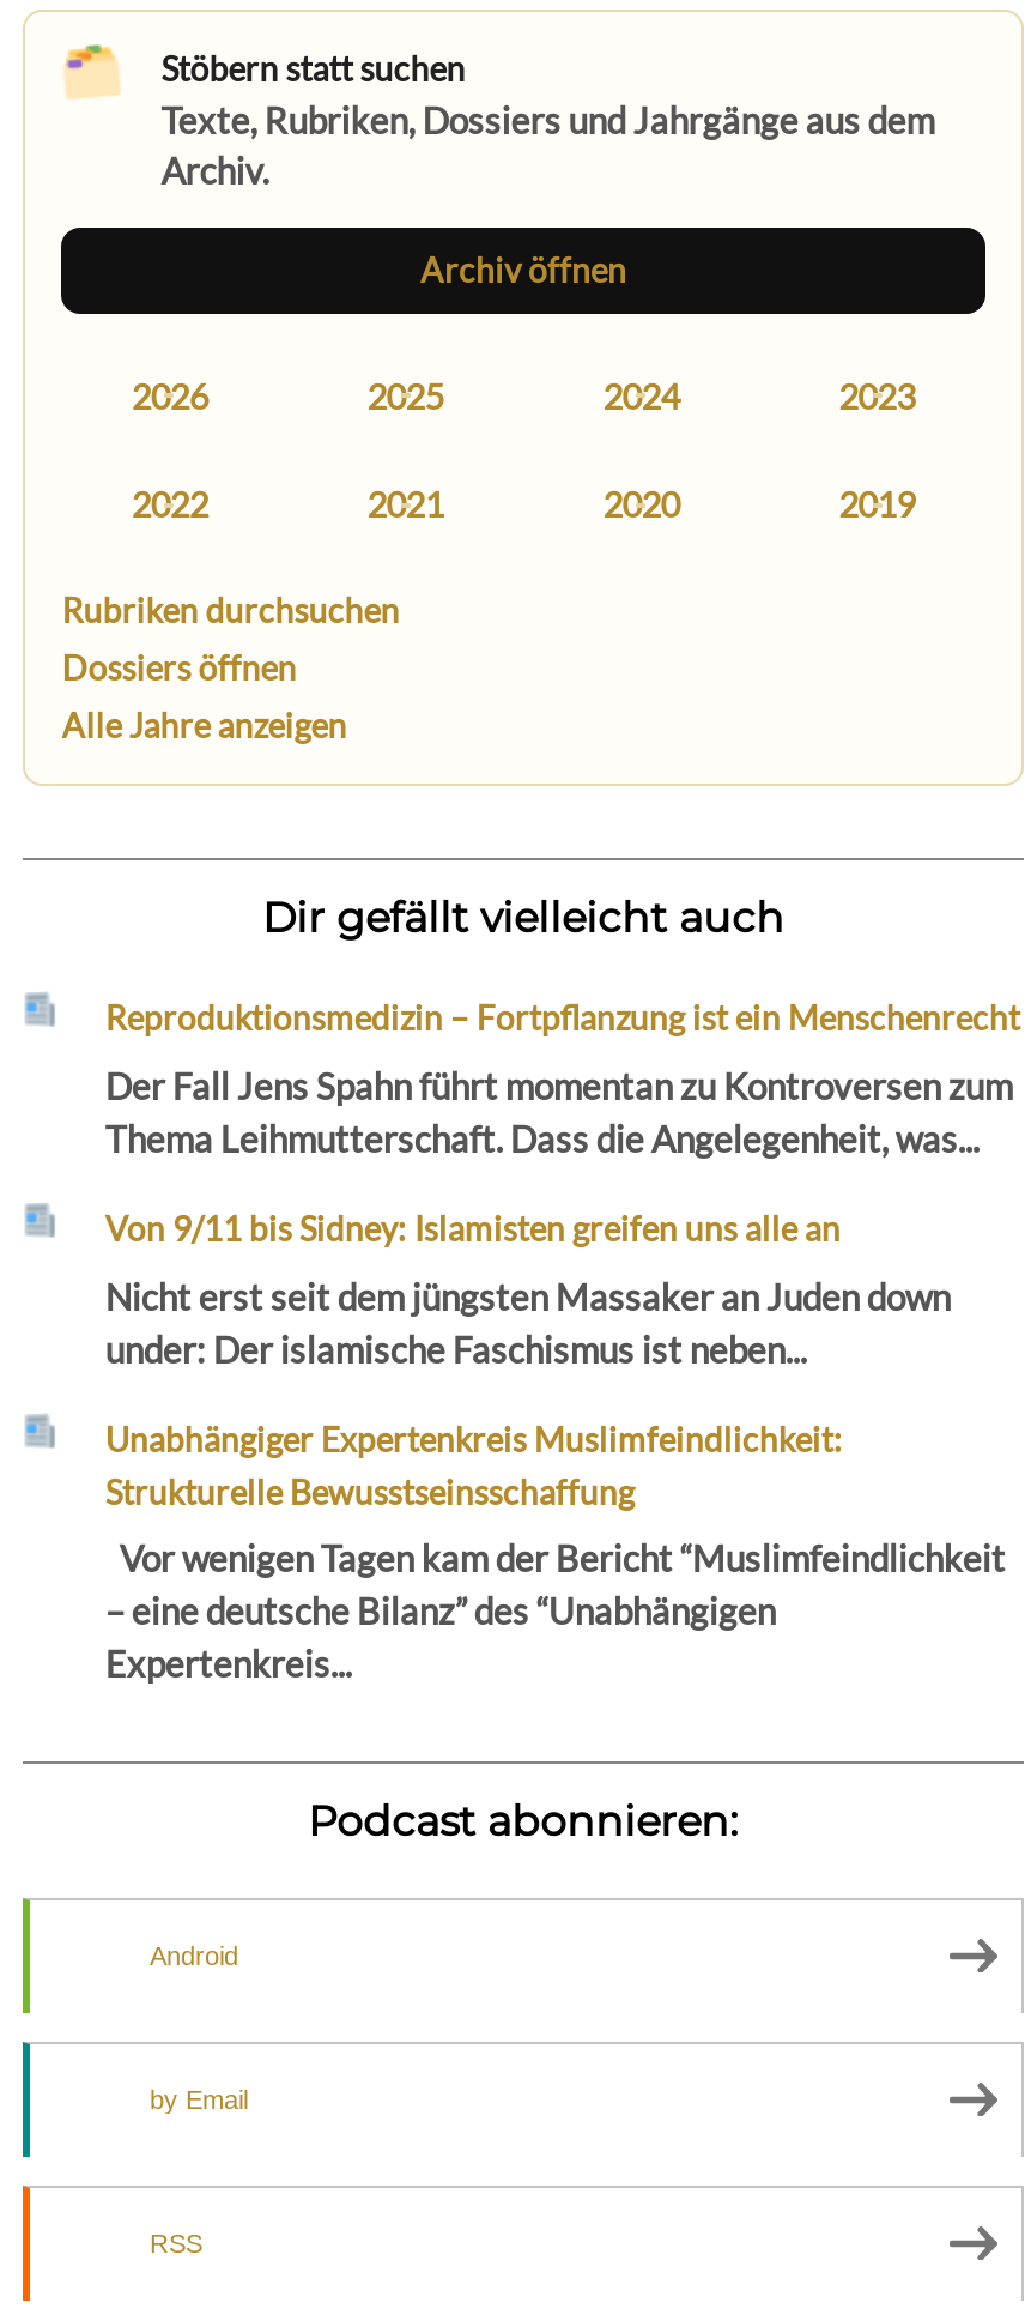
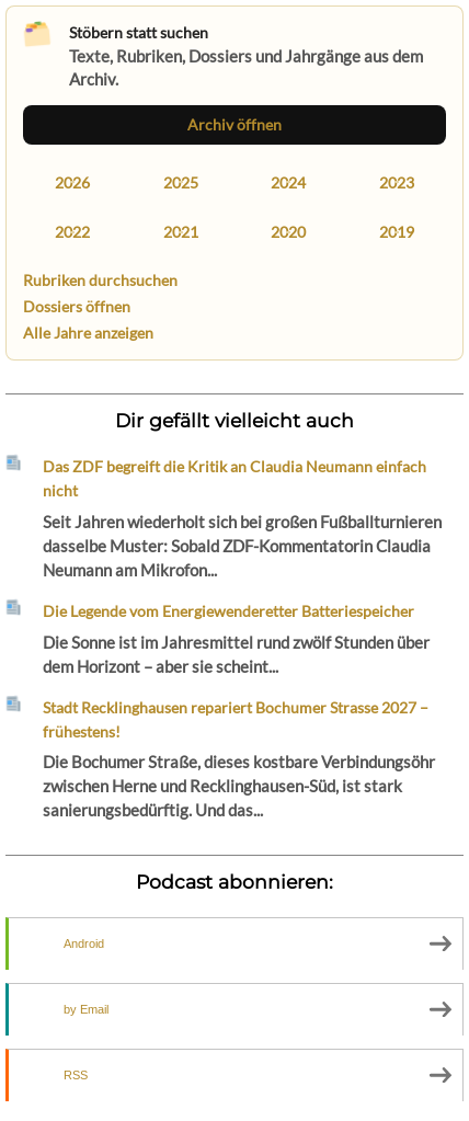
[105,998,1020,1038] Reproduktionsmedizin – Fortpflanzung ist ein Menschenrecht -> [43,457,427,500] Das ZDF begreift die Kritik an Claudia Neumann einfach | nicht
[105,1064,1013,1160] Der Fall Jens Spahn führt momentan zu Kontroversen zum | Thema Leihmutterschaft. Dass die Angelegenheit, was... -> [43,512,442,580] Seit Jahren wiederholt sich bei großen Fußballturnieren | dasselbe Muster: Sobald ZDF-Kommentatorin Claudia | Neumann am Mikrofon...
[105,1208,840,1248] Von 9/11 bis Sidney: Islamisten greifen uns alle an -> [43,601,415,620] Die Legende vom Energiewenderetter Batteriespeicher
[105,1274,951,1370] Nicht erst seit dem jüngsten Massaker an Juden down | under: Der islamische Faschismus ist neben... -> [43,632,430,676] Die Sonne ist im Jahresmittel rund zwölf Stunden über | dem Horizont – aber sie scheint...
[105,1418,843,1511] Unabhängiger Expertenkreis Muslimfeindlichkeit: | Strukturelle Bewusstseinsschaffung -> [43,697,429,740] Stadt Recklinghausen repariert Bochumer Strasse 2027 – | frühestens!
[105,1536,1006,1685] Vor wenigen Tagen kam der Bericht “Muslimfeindlichkeit | – eine deutsche Bilanz” des “Unabhängigen | Expertenkreis... -> [43,752,435,820] Die Bochumer Straße, dieses kostbare Verbindungsöhr | zwischen Herne und Recklinghausen-Süd, ist stark | sanierungsbedürftig. Und das...

